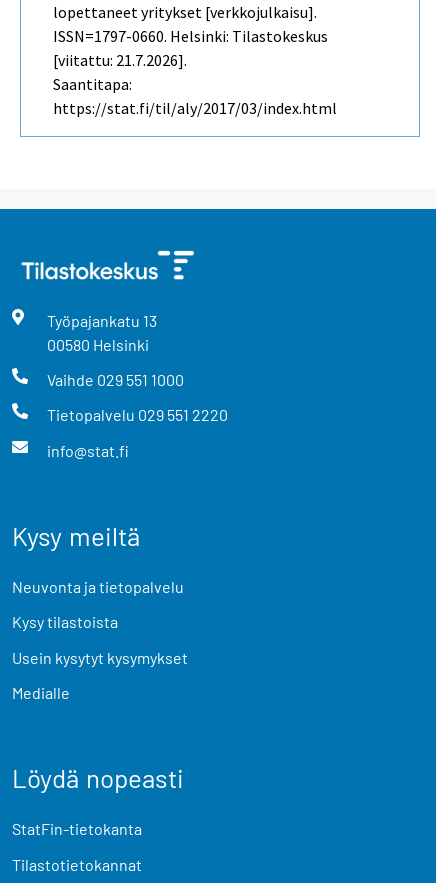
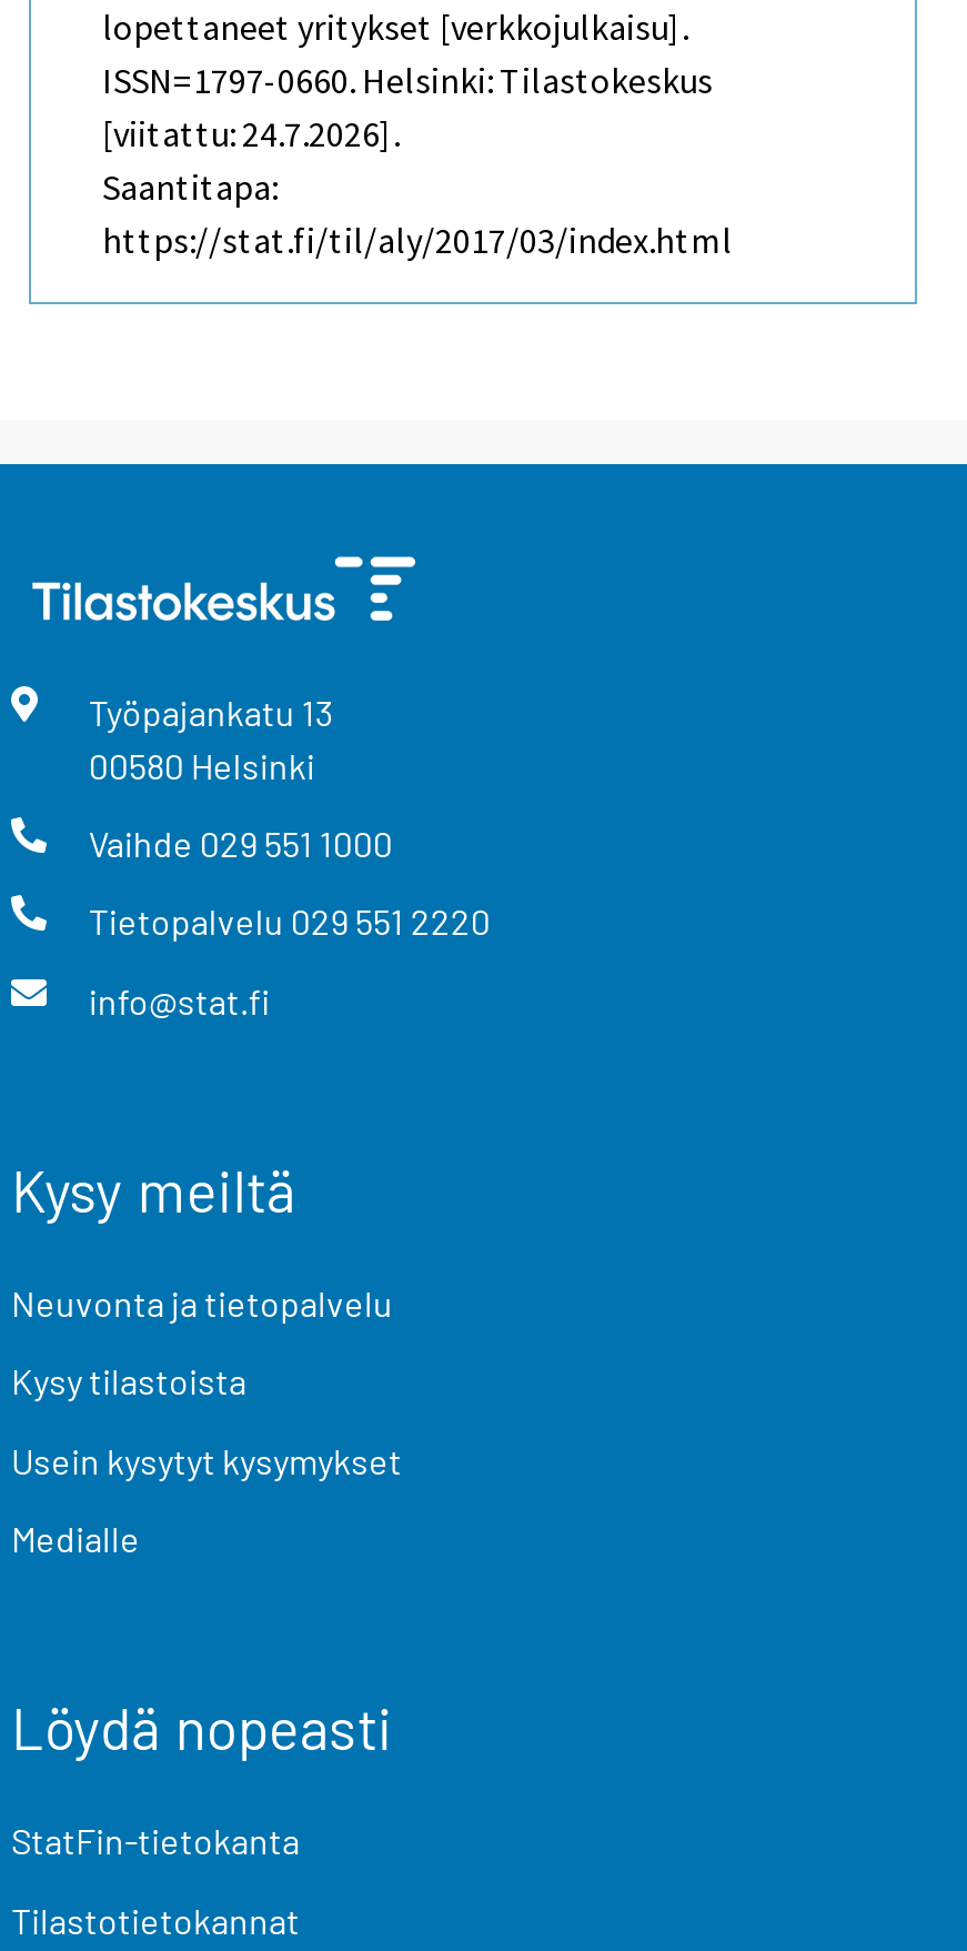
[53,50,187,70] [viitattu: 21.7.2026]. -> [102,111,400,156] [viitattu: 24.7.2026].

